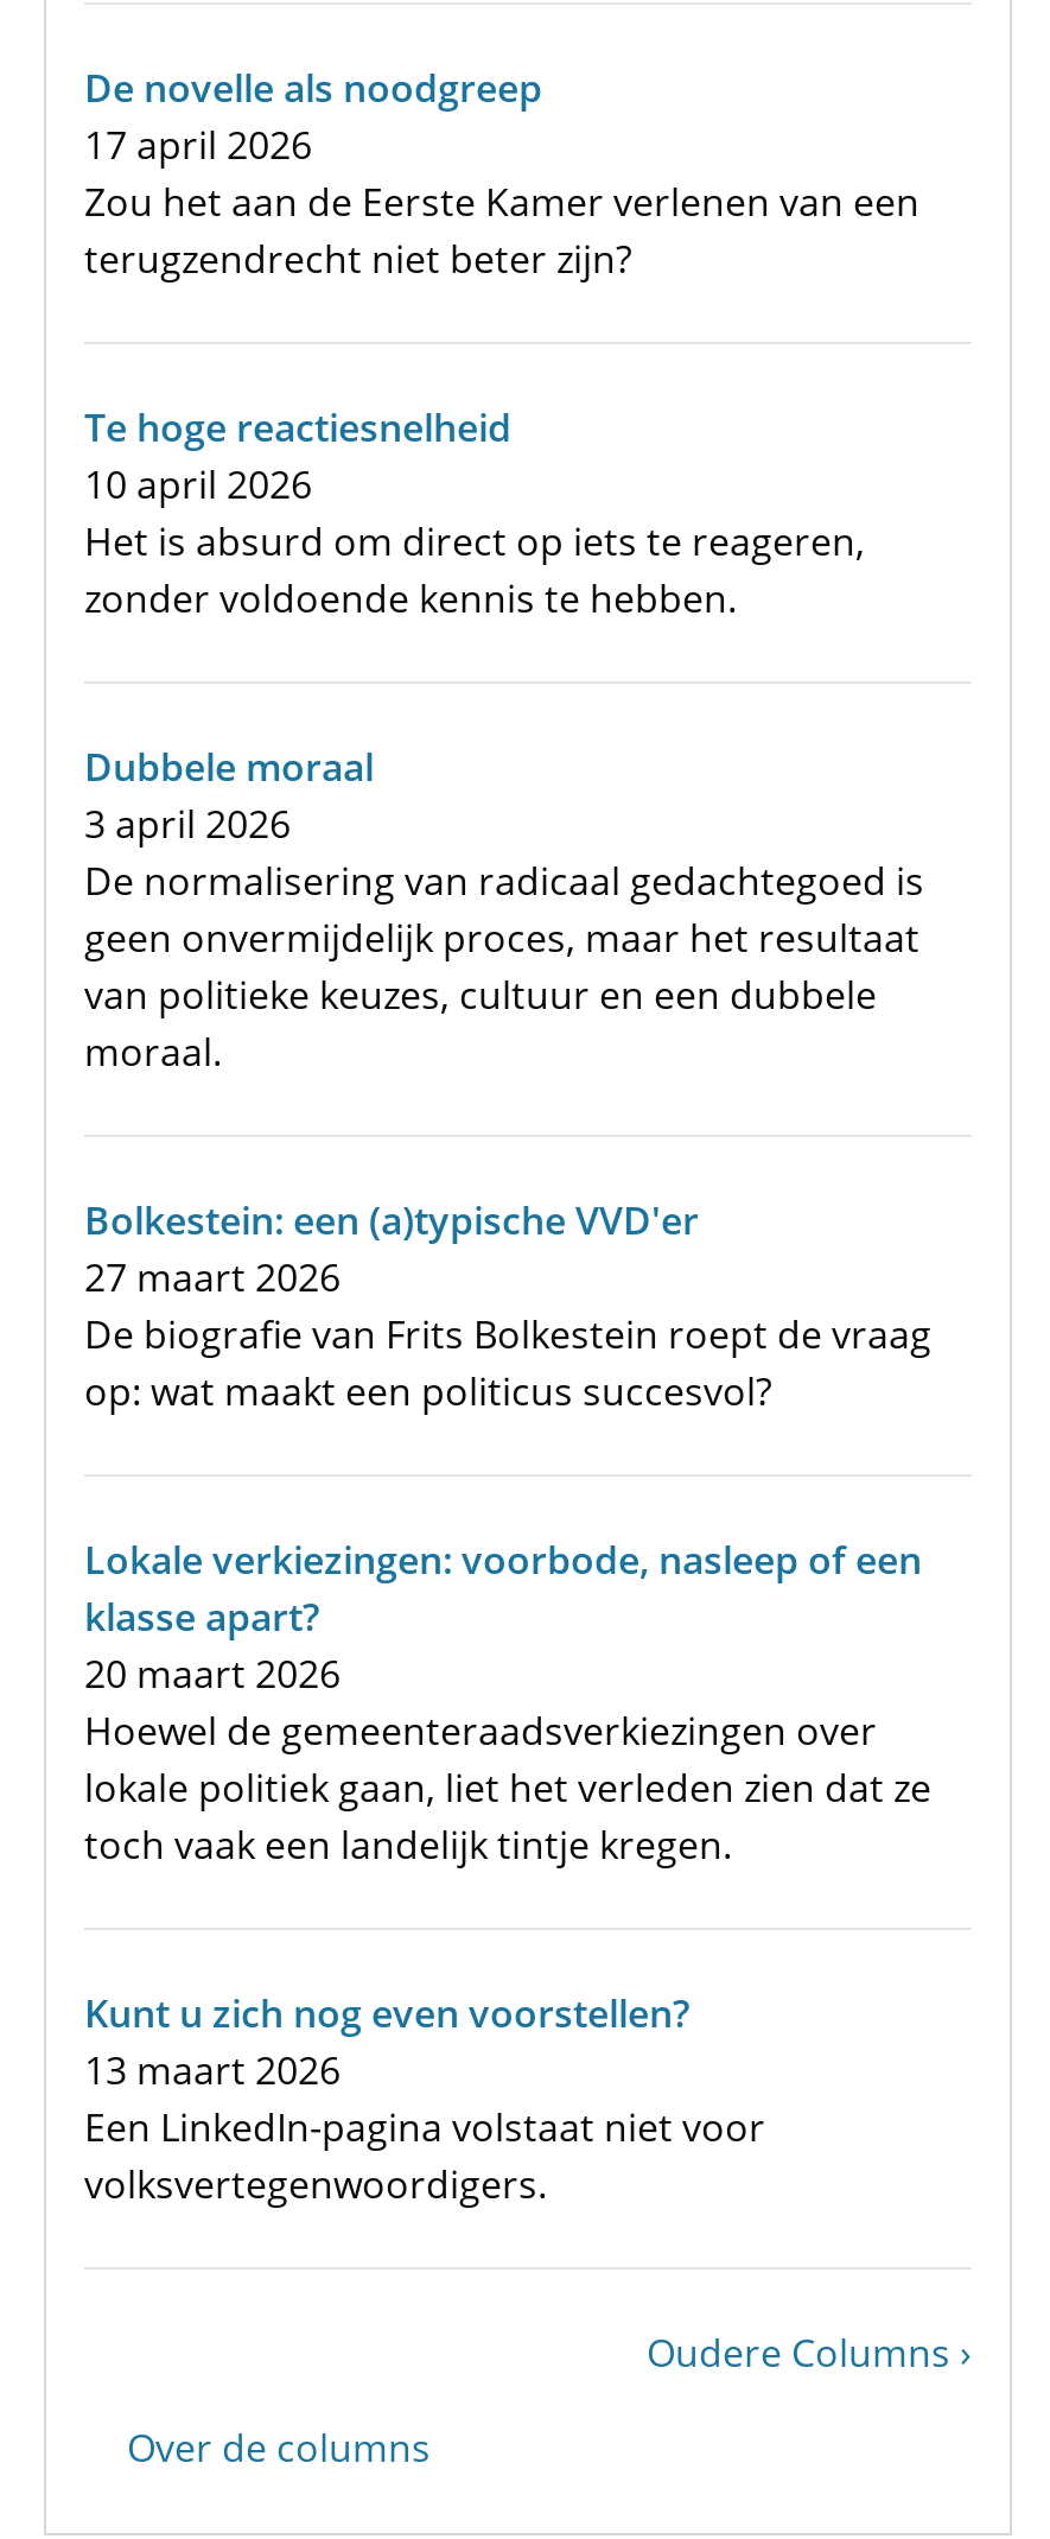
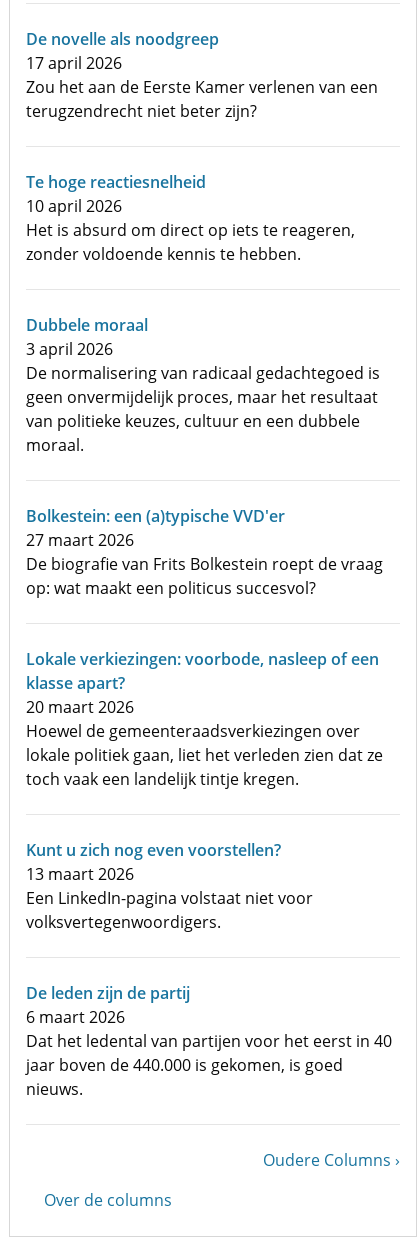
none -> [26,982,392,1100] De leden zijn de partij | 6 maart 2026 | Dat het ledental van partijen voor het eerst in 40 | jaar boven de 440.000 is gekomen, is goed | nieuws.

